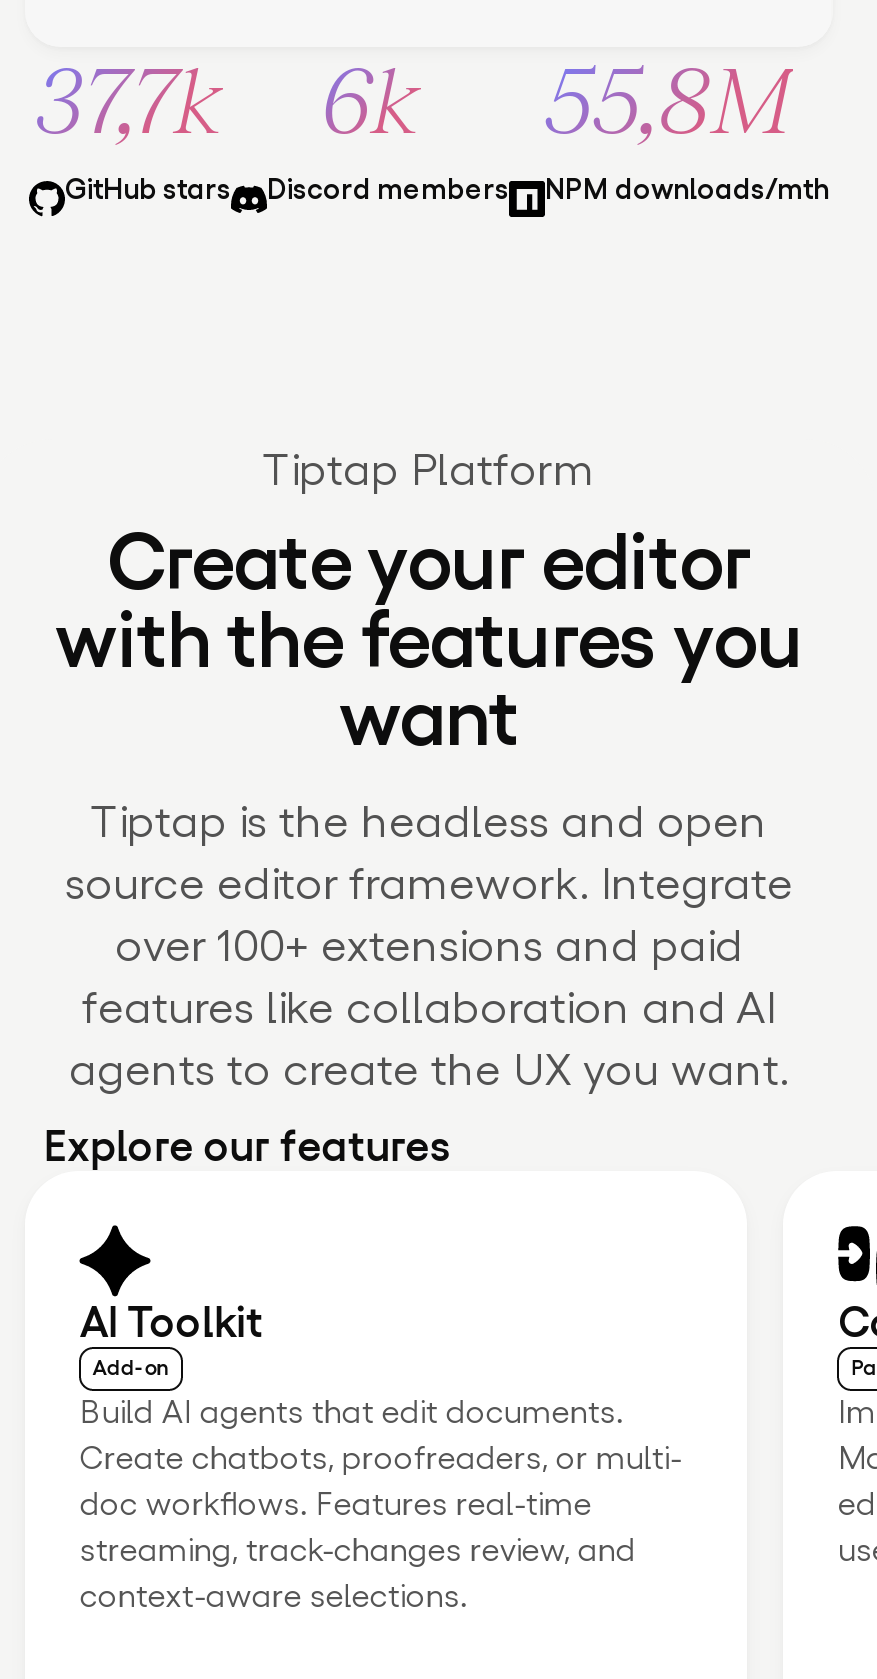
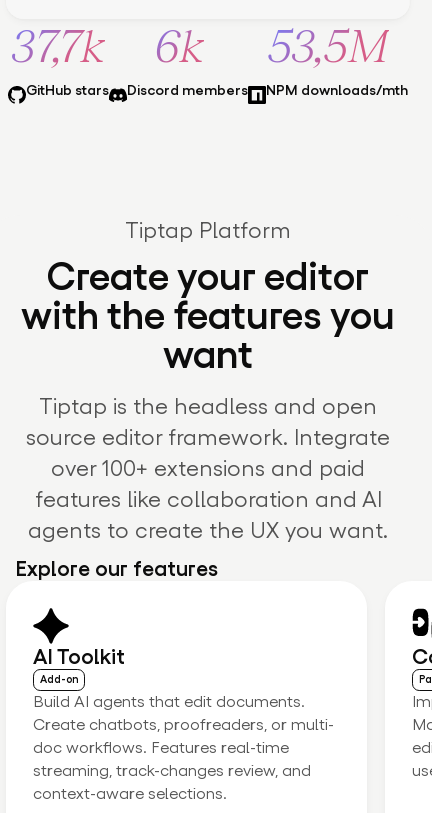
[545,49,793,153] 55,8M -> [267,20,388,72] 53,5M

